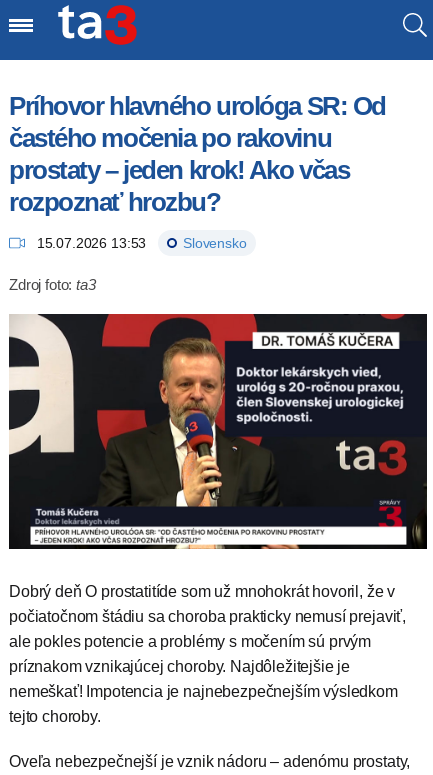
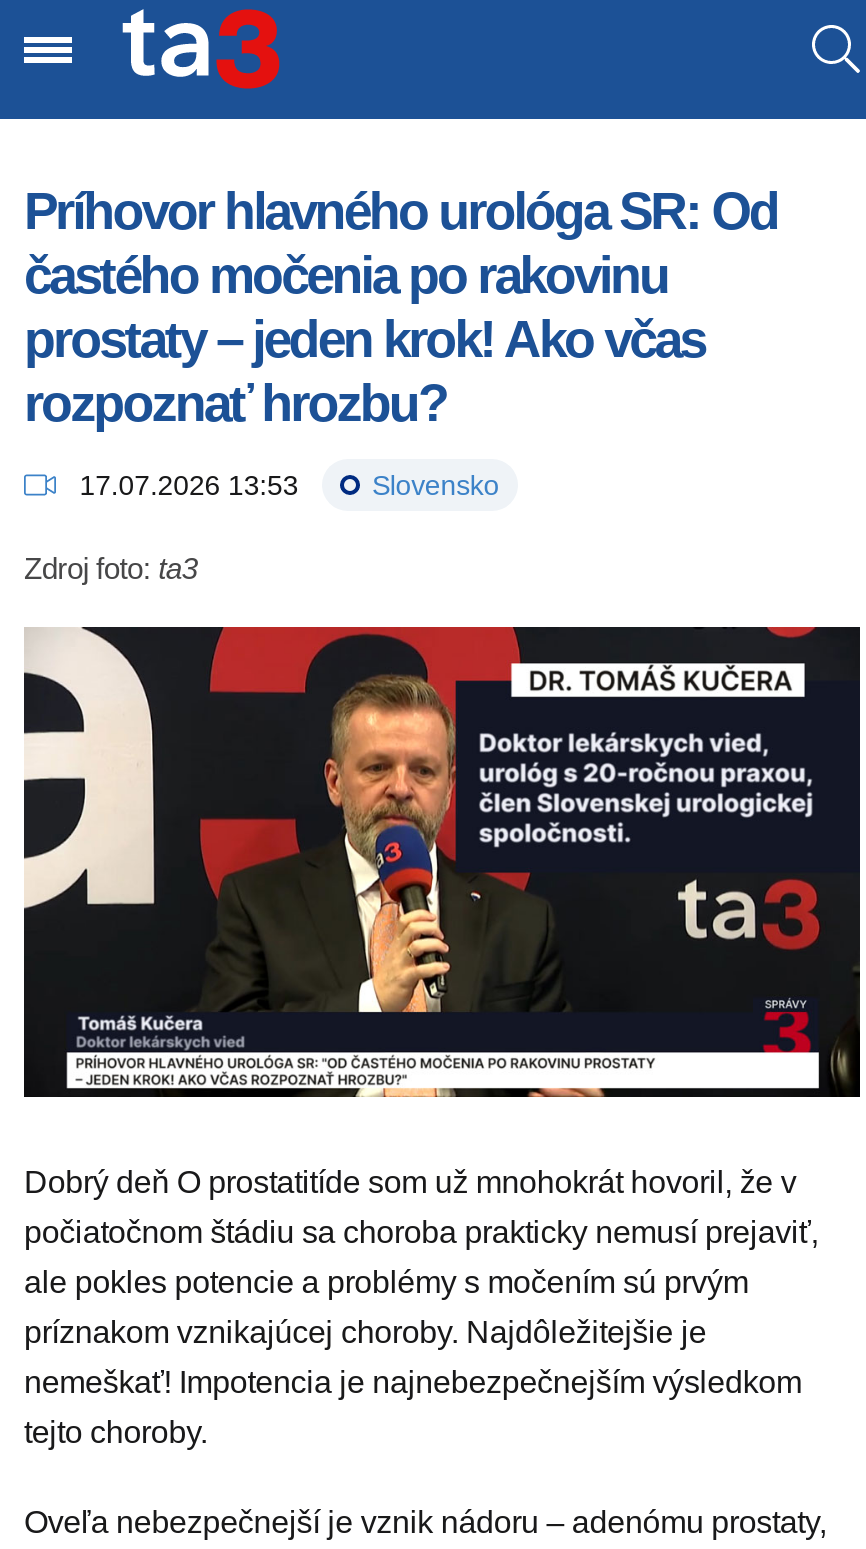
[37,235,146,251] 15.07.2026 13:53 -> [80,469,298,501] 17.07.2026 13:53

